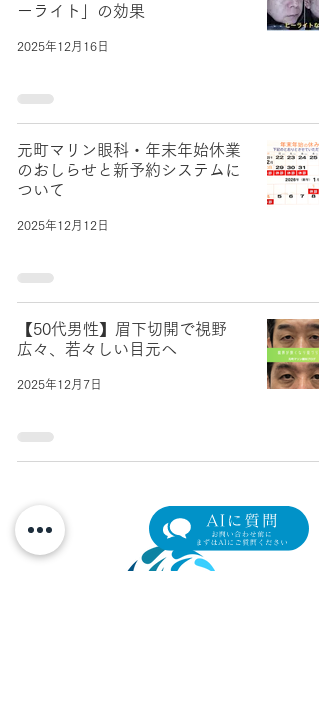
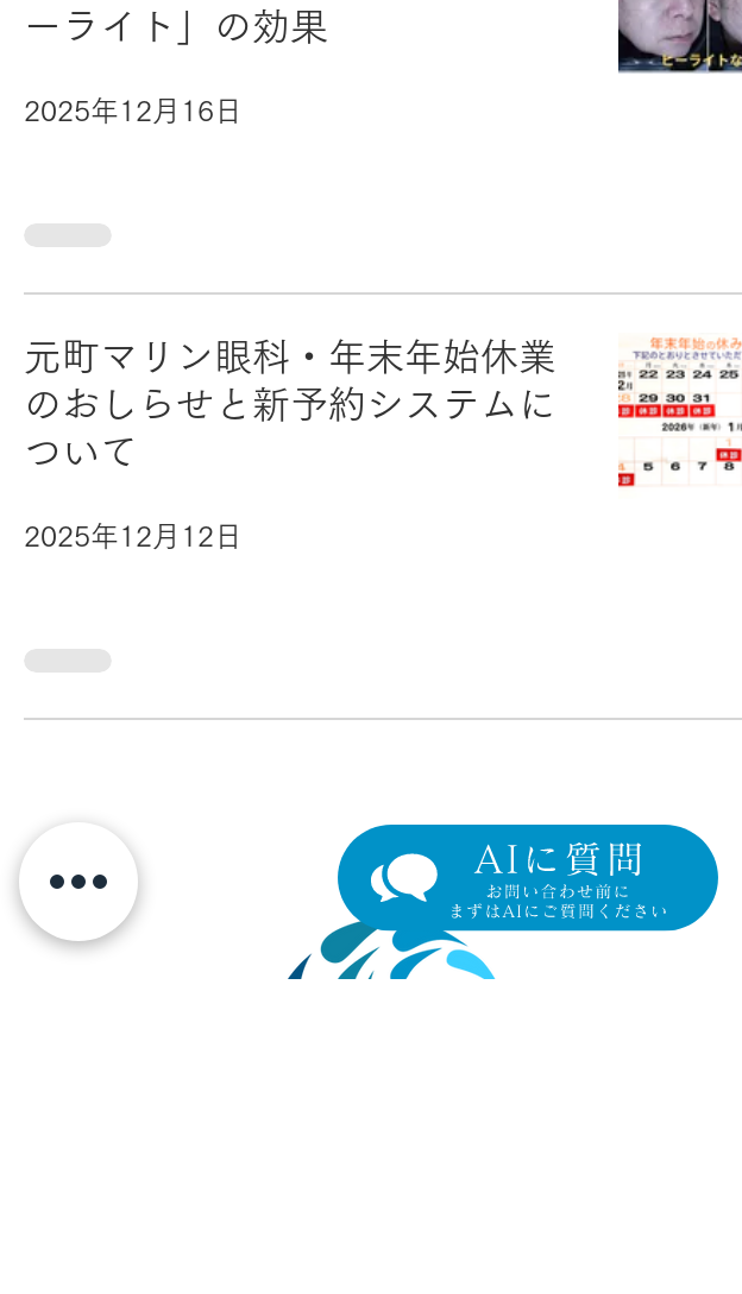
[17,318,316,390] [image] | 【50代男性】眉下切開で視野 | 広々、若々しい目元へ | 2025年12月7日 -> none

